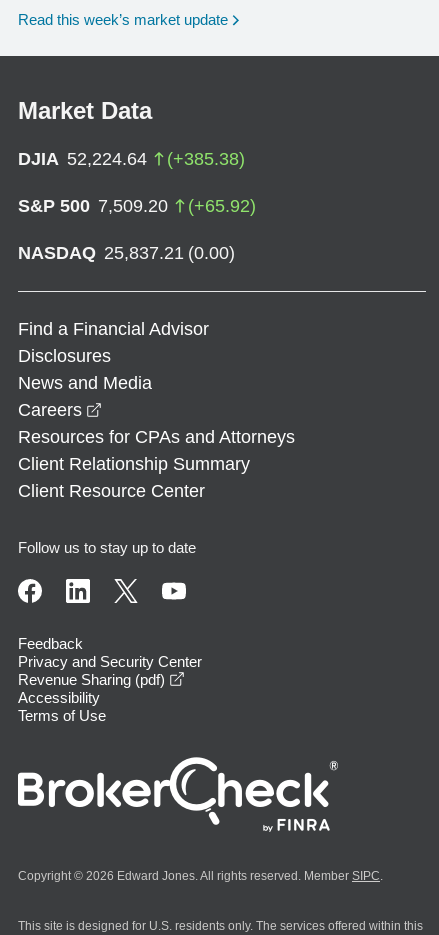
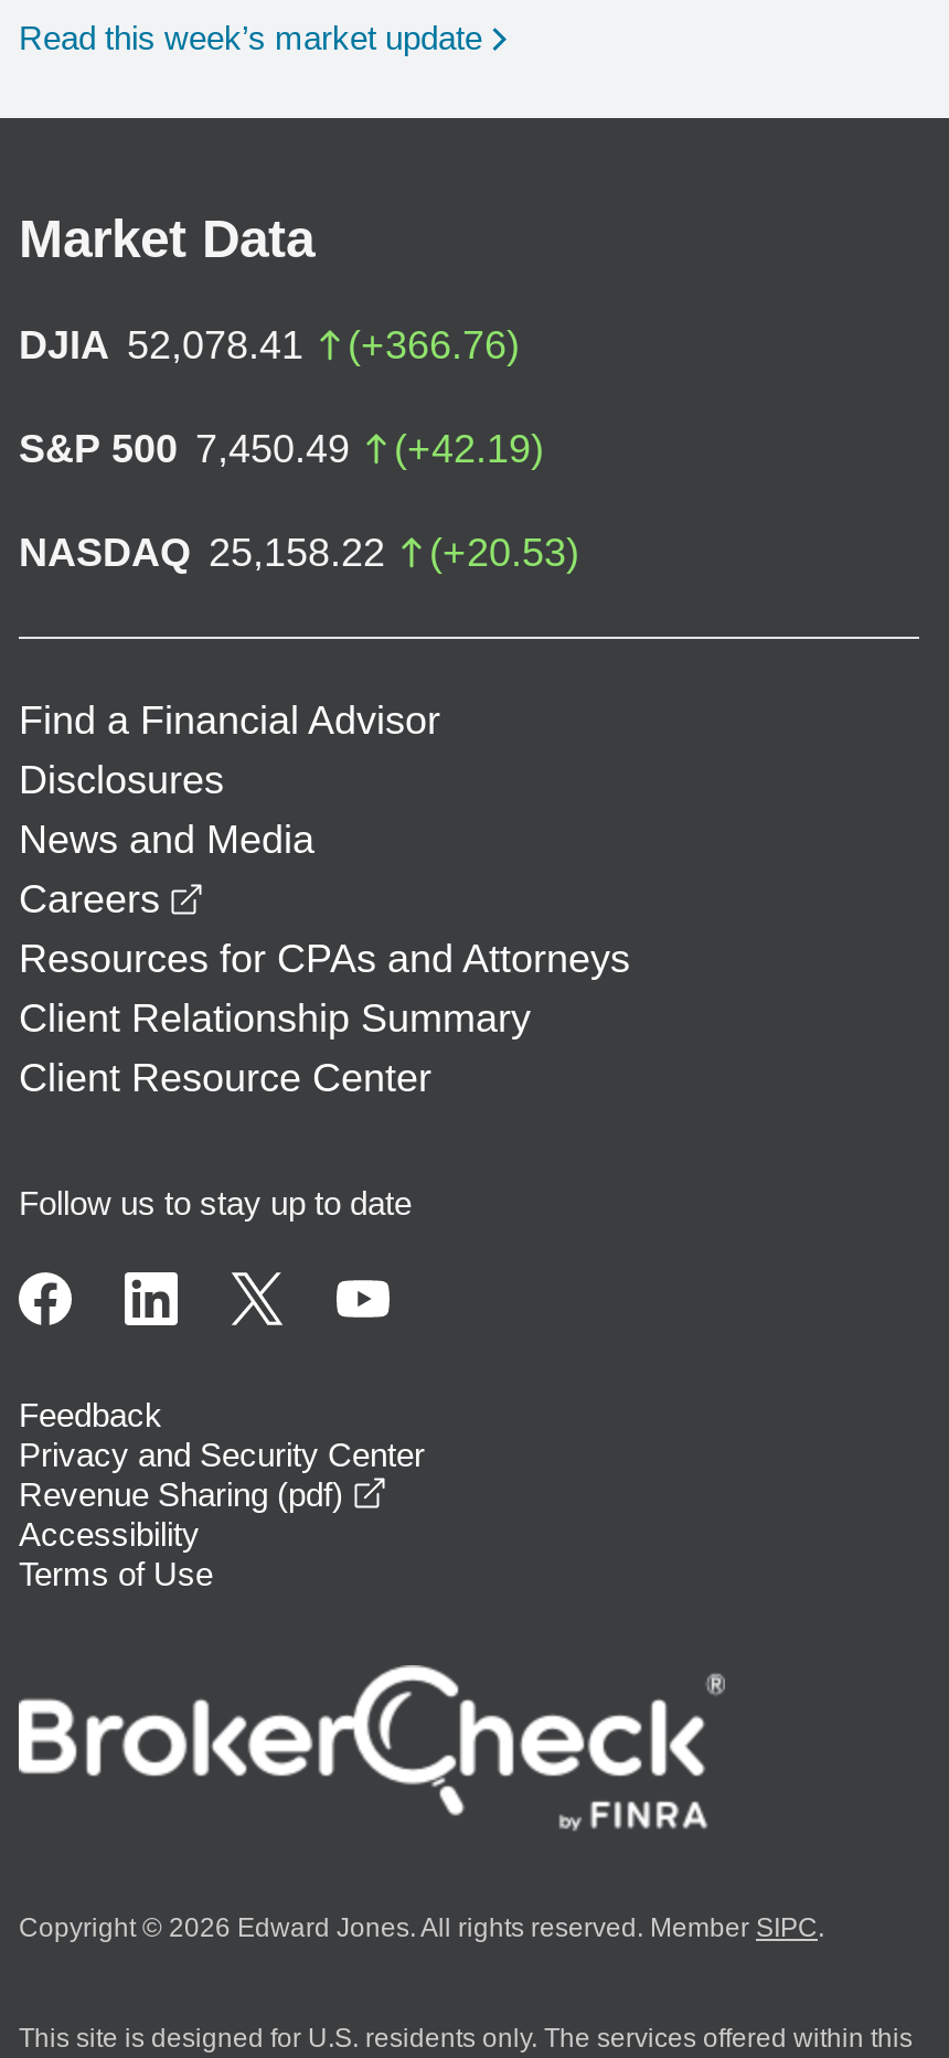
[18,149,245,169] DJIA 52,224.64 | (+385.38) -> [19,323,520,367] DJIA 52,078.41 | (+366.76)
[18,196,256,216] S&P 500 7,509.20 | (+65.92) -> [19,427,544,471] S&P 500 7,450.49 | (+42.19)
[18,243,235,263] NASDAQ 25,837.21 (0.00) -> [19,530,579,574] NASDAQ 25,158.22 | (+20.53)

